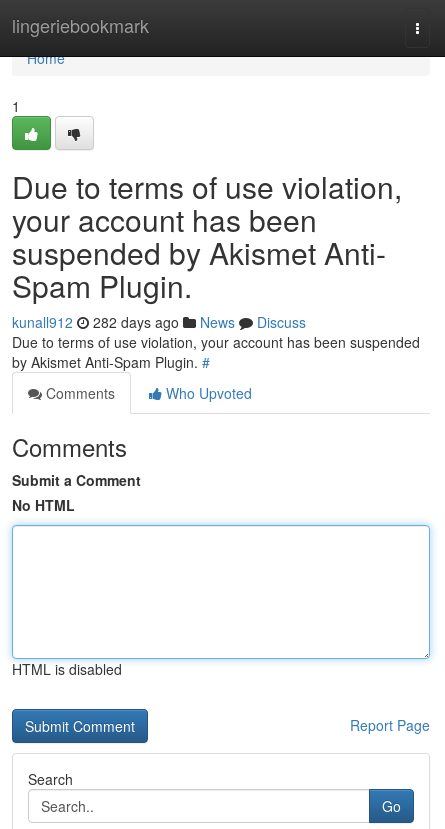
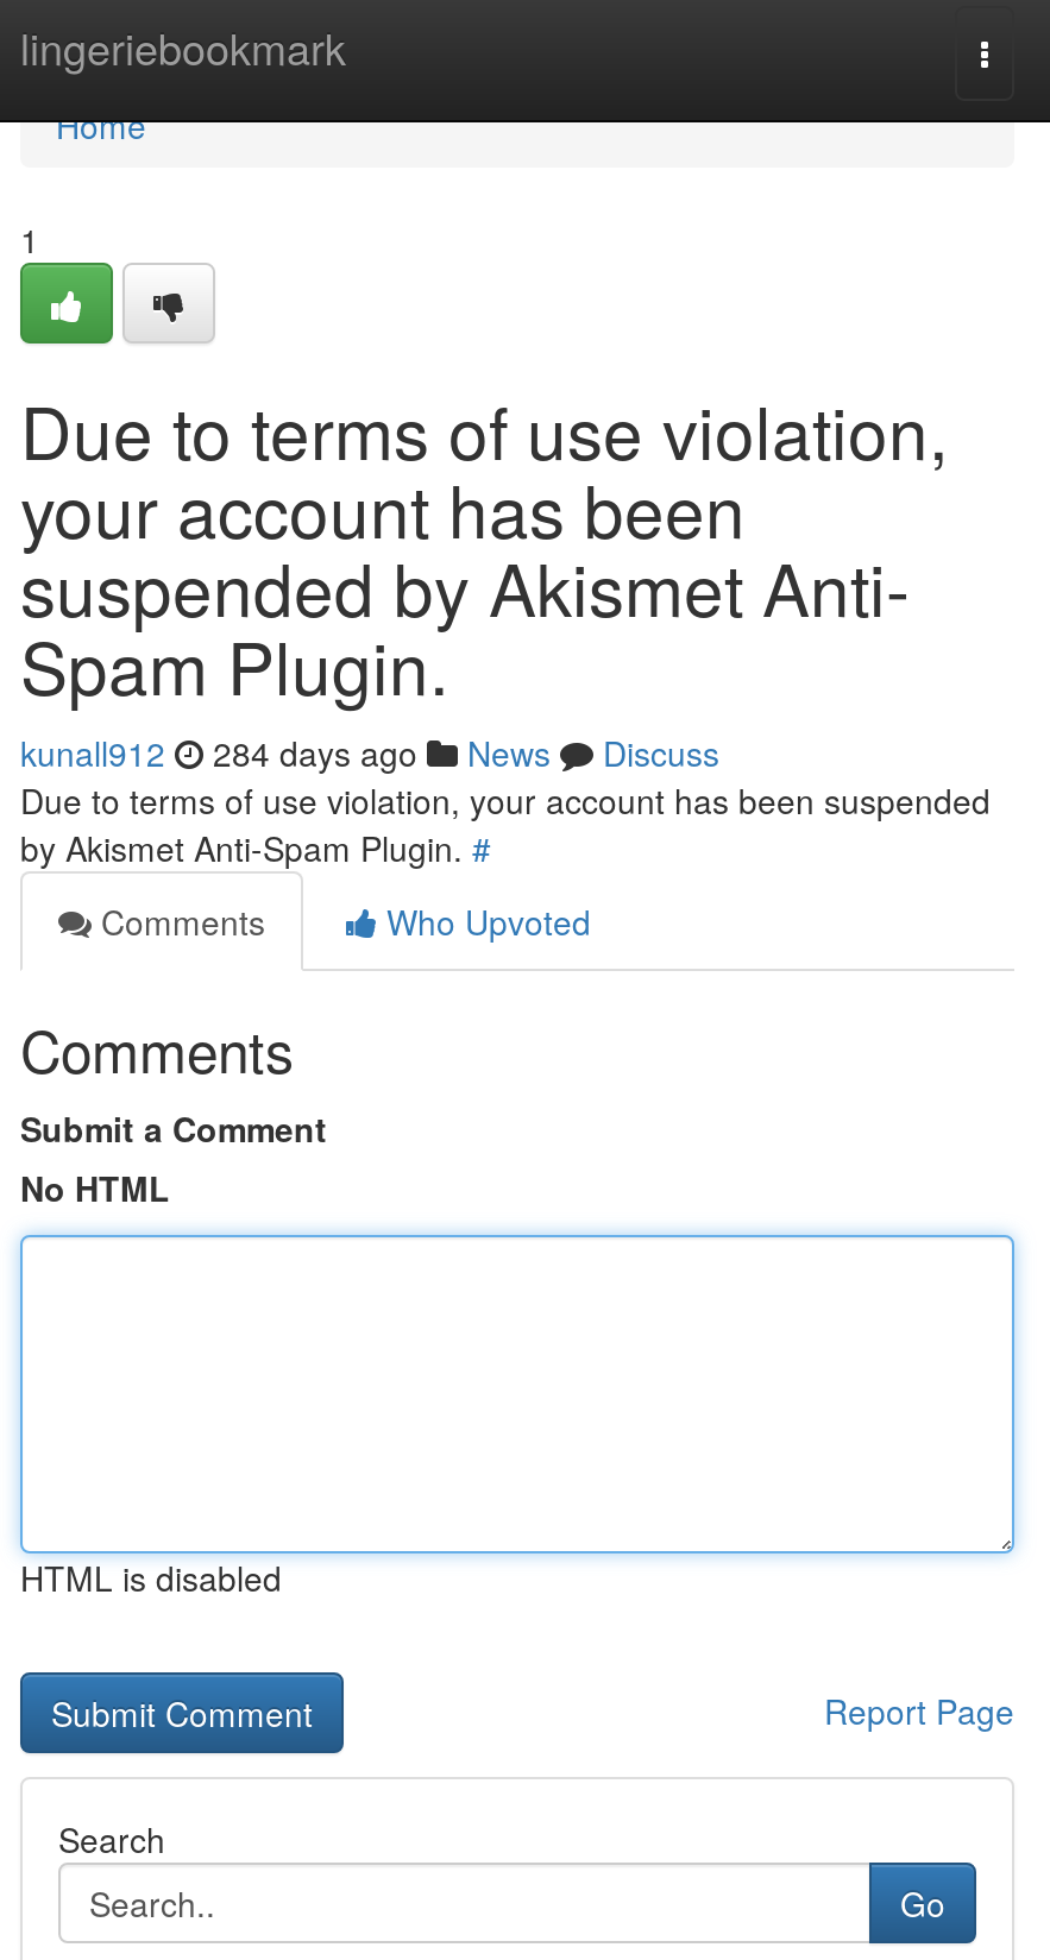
[12,312,306,332] kunall912 282 days ago News Discuss -> [20,729,719,776] kunall912 284 days ago News Discuss

